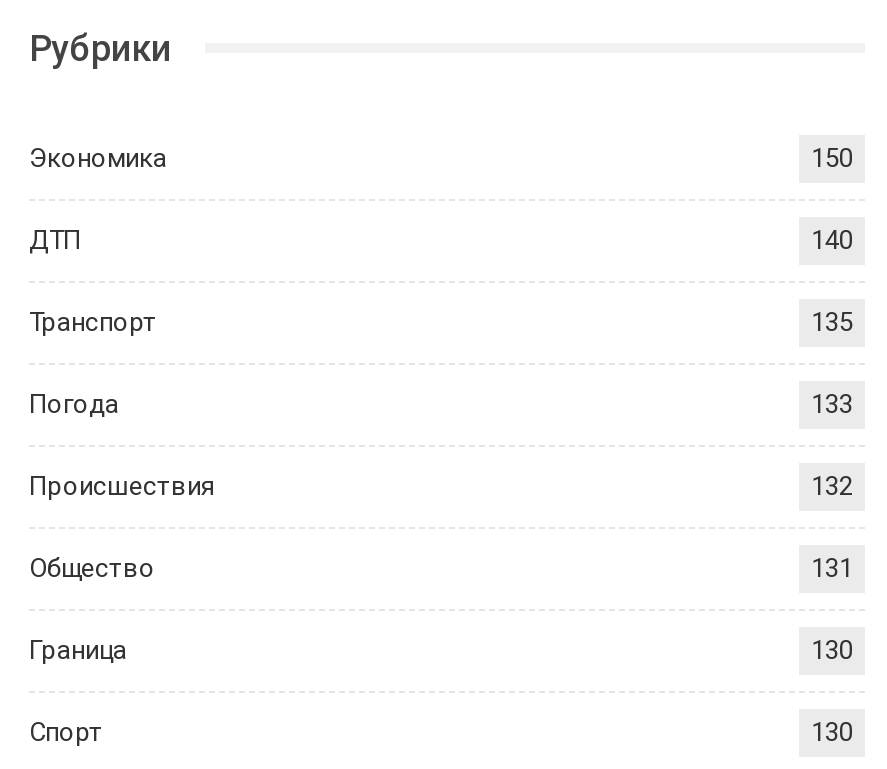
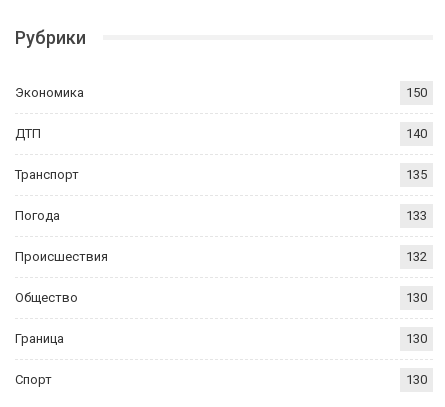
[811,553,853,583] 131 -> [406,290,427,305] 130

